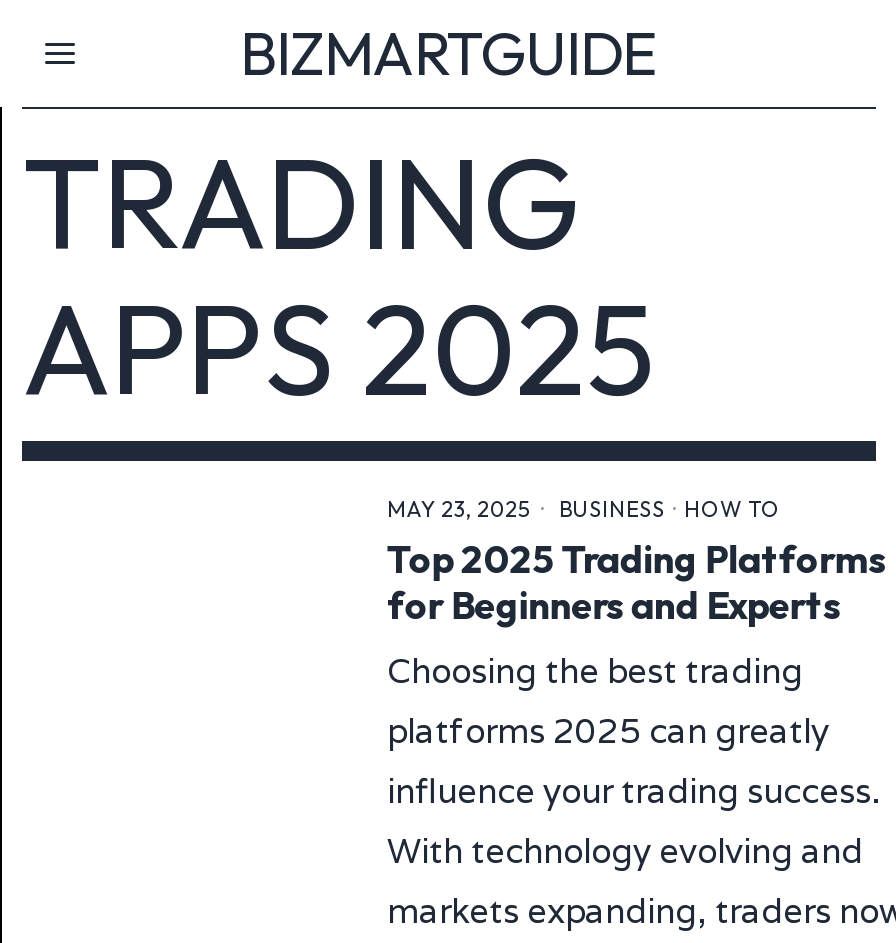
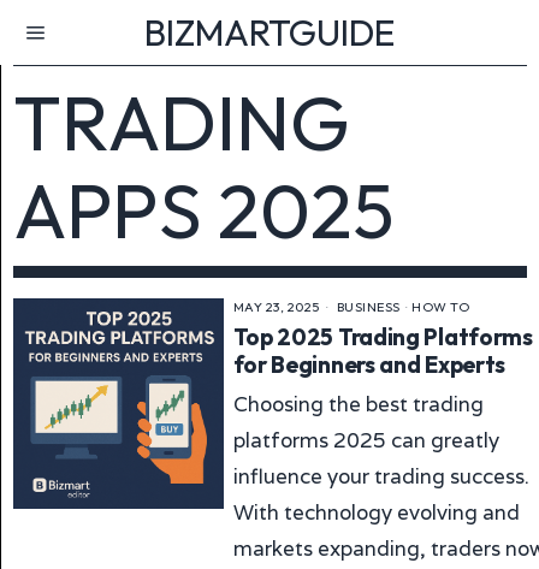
none -> [12,297,225,510] [image]

